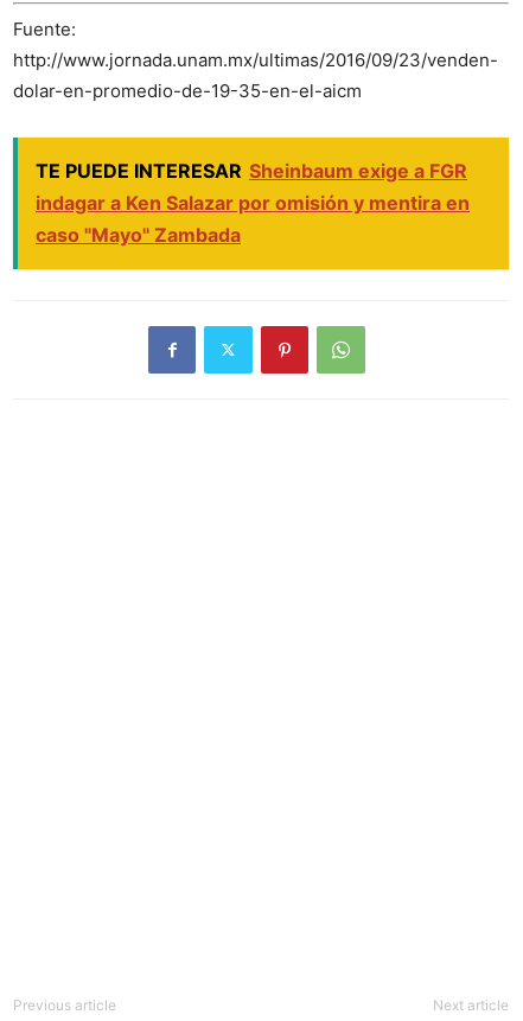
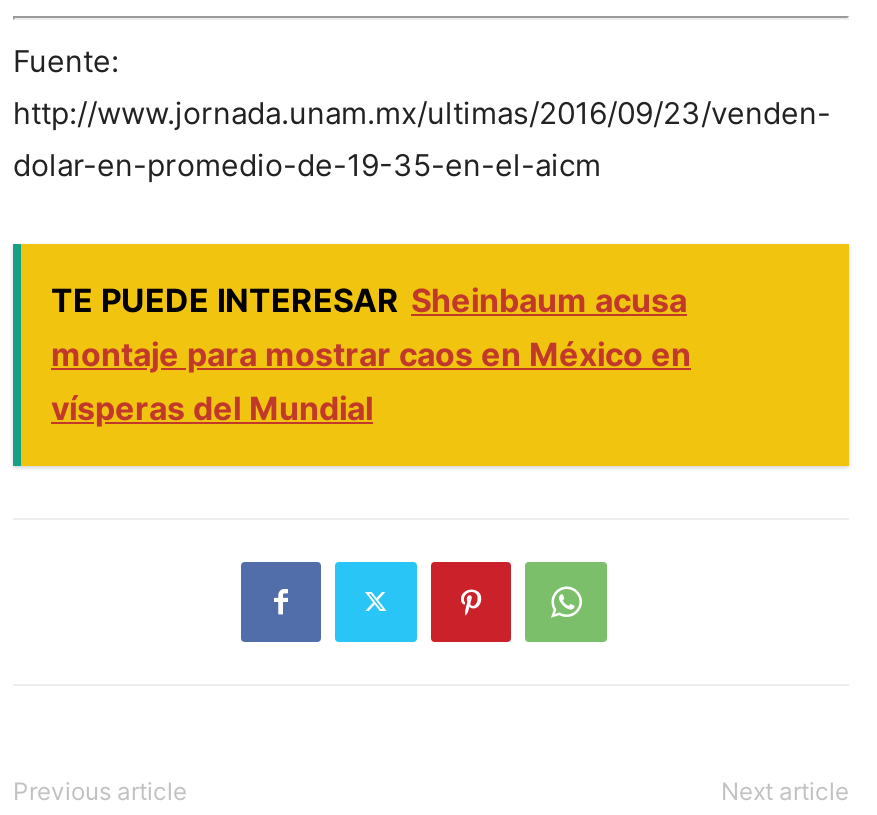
[36,159,470,246] TE PUEDE INTERESAR Sheinbaum exige a FGR | indagar a Ken Salazar por omisión y mentira en | caso "Mayo" Zambada -> [51,279,691,427] TE PUEDE INTERESAR Sheinbaum acusa | montaje para mostrar caos en México en | vísperas del Mundial

